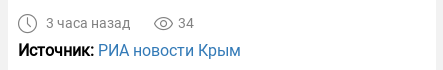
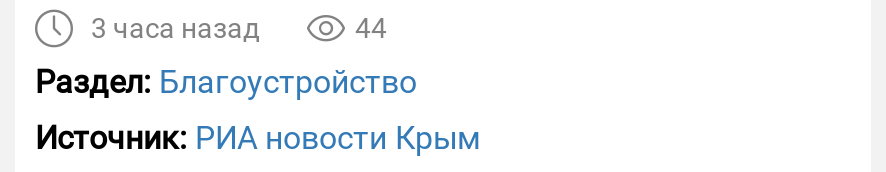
[178,15,194,31] 34 -> [35,11,417,101] 44 | Раздел: Благоустройство

